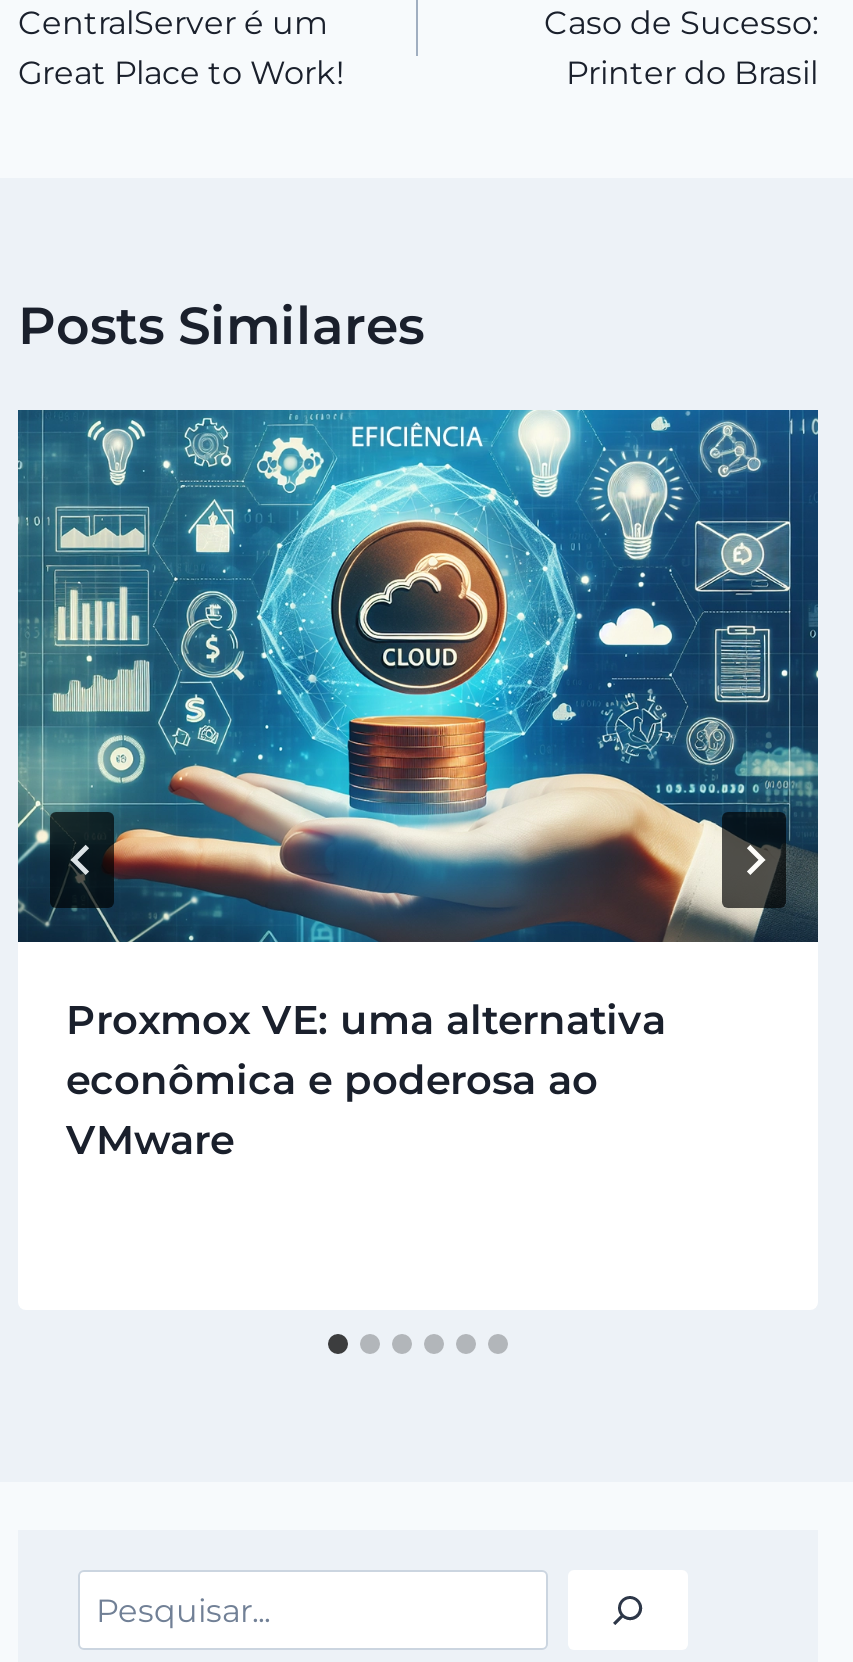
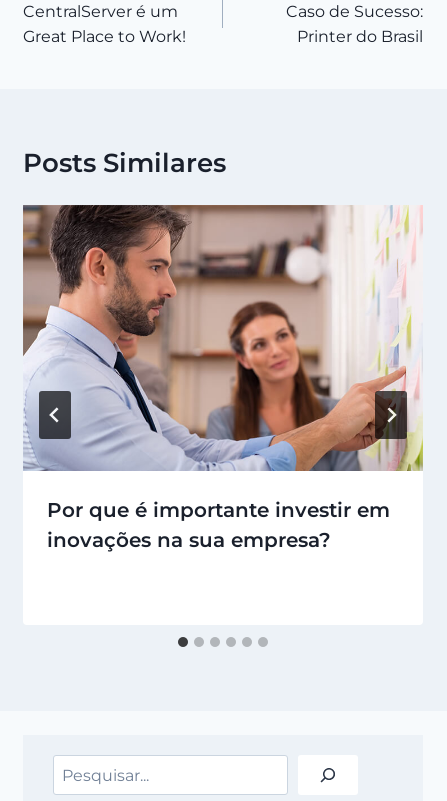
[16,408,820,1164] [image] | Proxmox VE: uma alternativa | econômica e poderosa ao | VMware -> [22,204,424,552] [image] | Por que é importante investir em | inovações na sua empresa?

